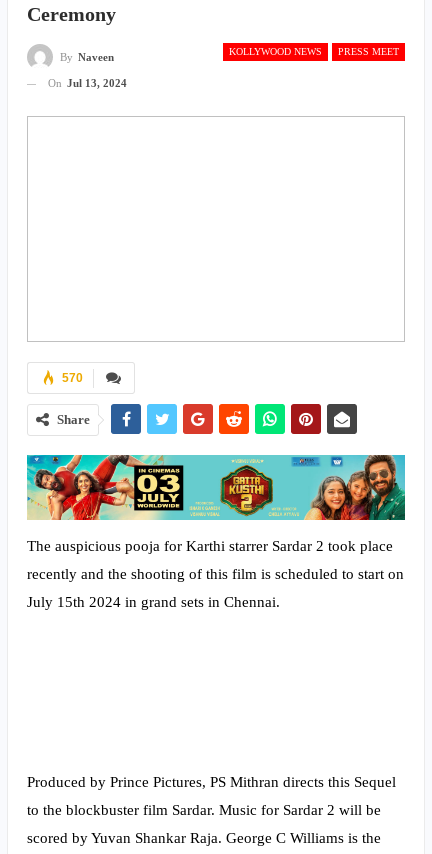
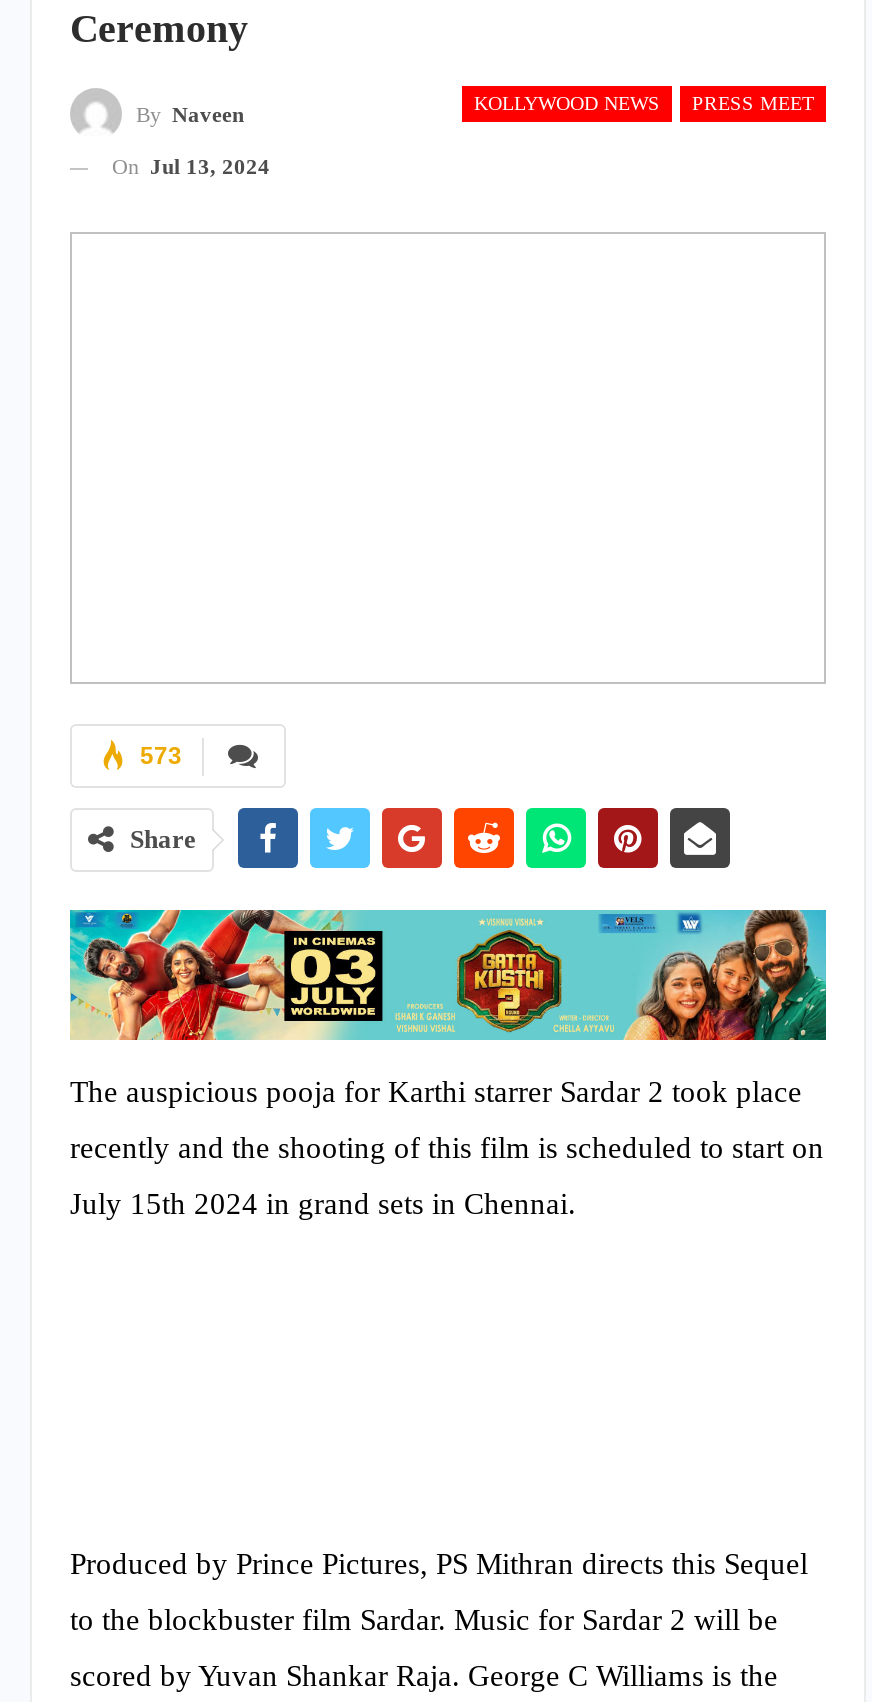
[62,371,83,385] 570 -> [140,743,182,771] 573

